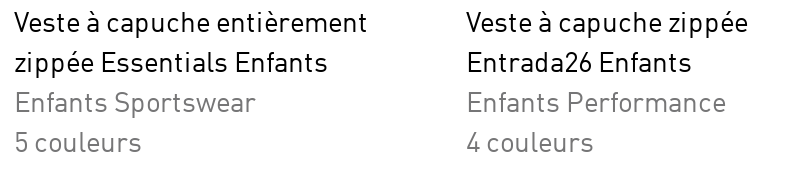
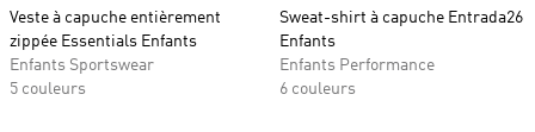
[466,10,748,78] Veste à capuche zippée | Entrada26 Enfants -> [279,10,523,50] Sweat-shirt à capuche Entrada26 | Enfants
[466,130,594,158] 4 couleurs -> [279,81,356,98] 6 couleurs

